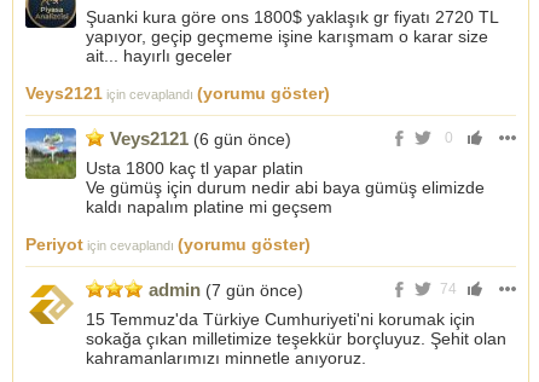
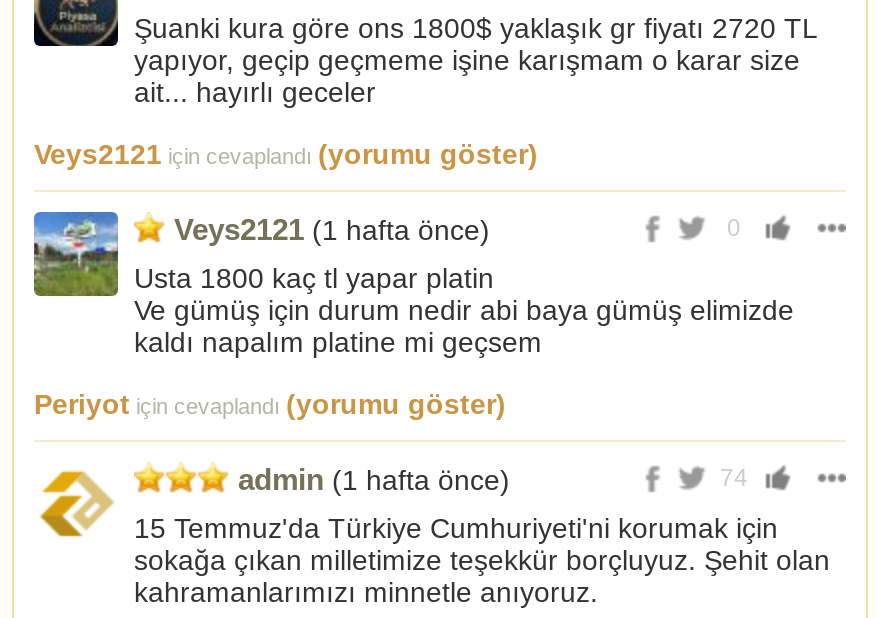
[110,128,291,149] Veys2121 (6 gün önce) -> [174,212,490,246] Veys2121 (1 hafta önce)
[149,279,303,300] admin (7 gün önce) -> [238,462,510,496] admin (1 hafta önce)

